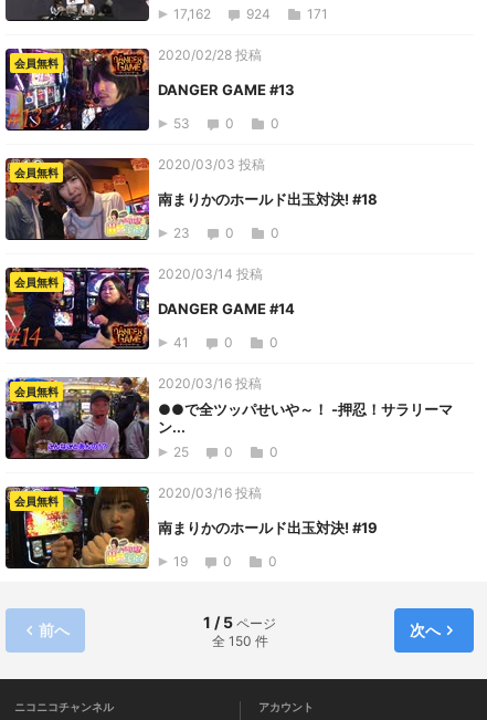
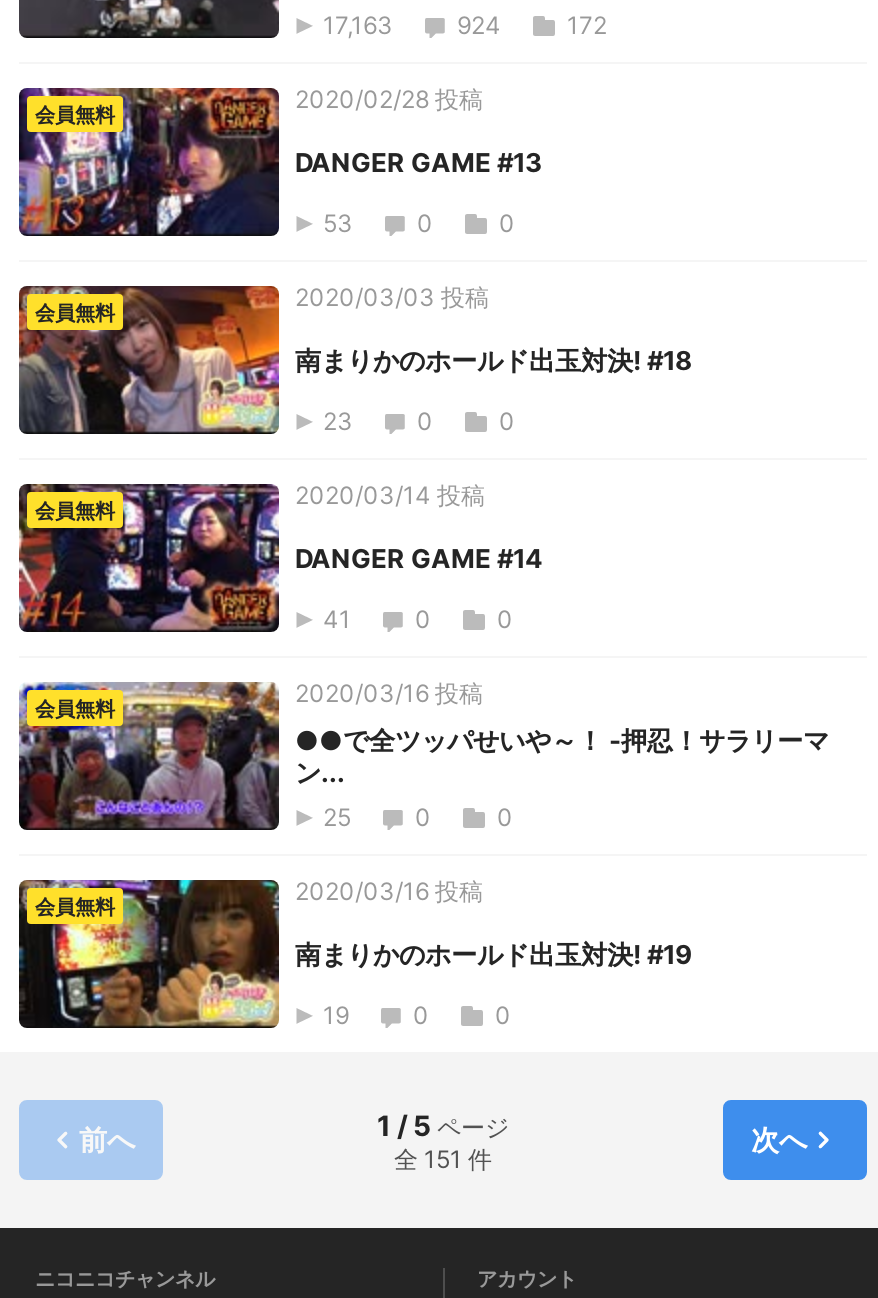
[173,6,211,22] 17,162 -> [323,10,393,40] 17,163
[307,6,328,22] 171 -> [567,10,607,40] 172
[211,632,268,649] 全 150 件 -> [394,1143,492,1173] 全 151 件

